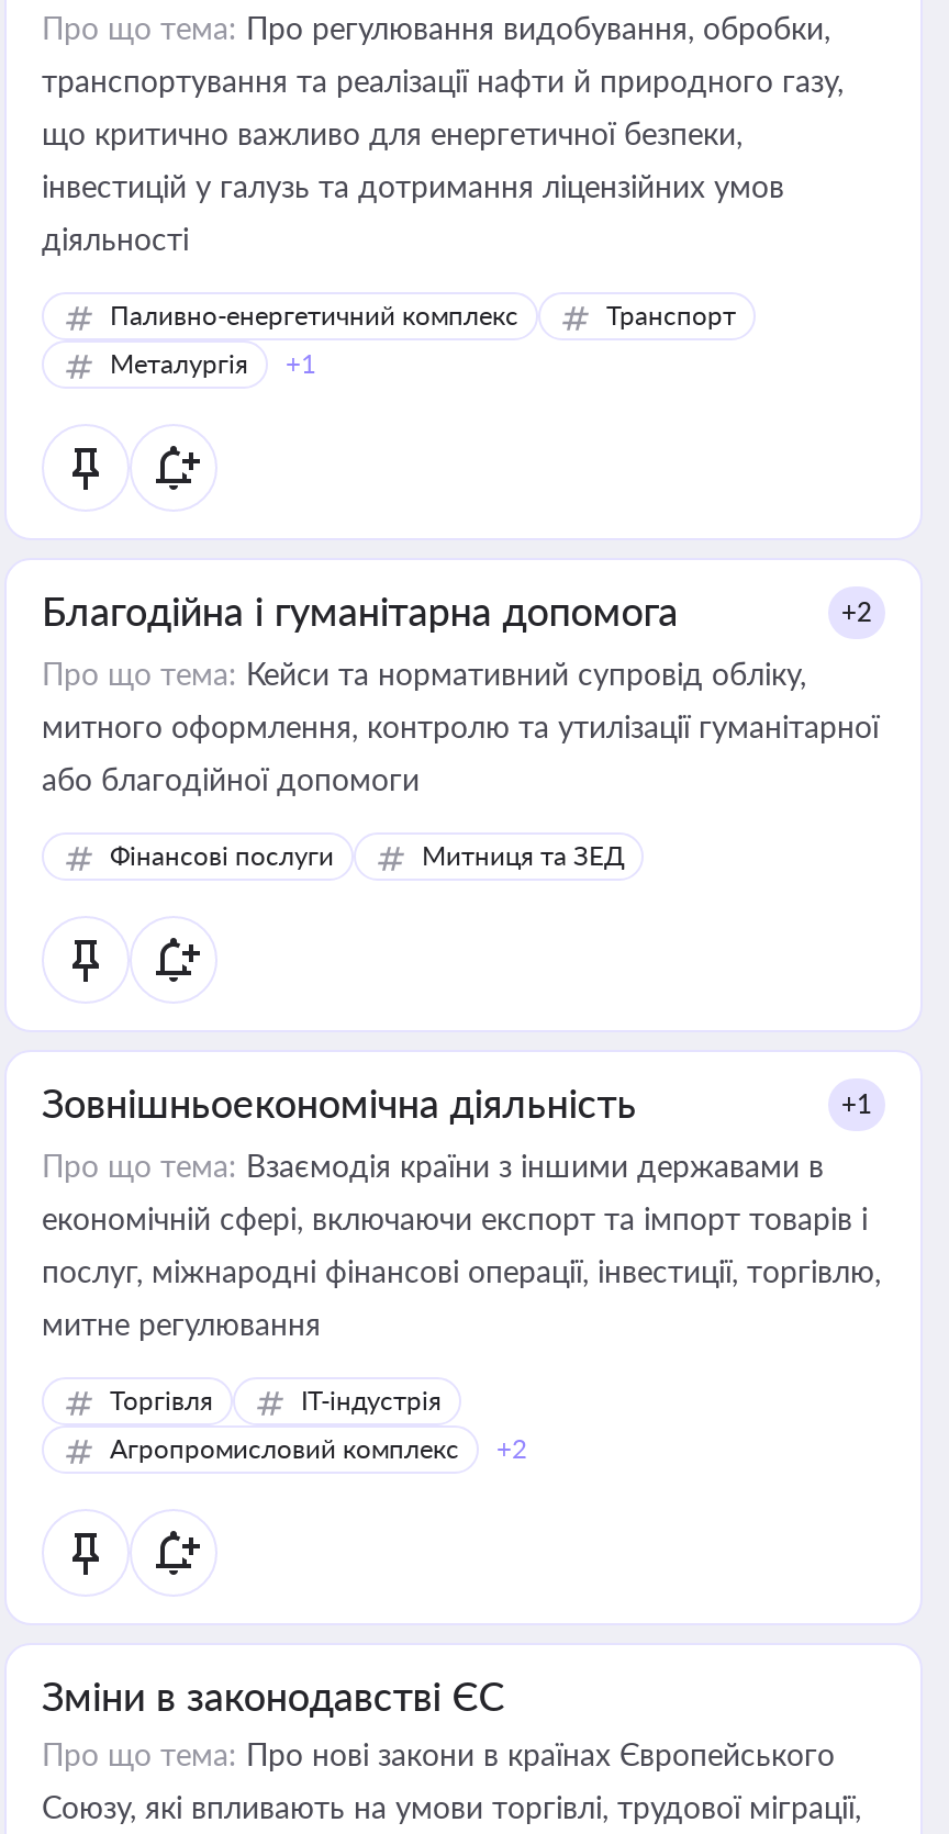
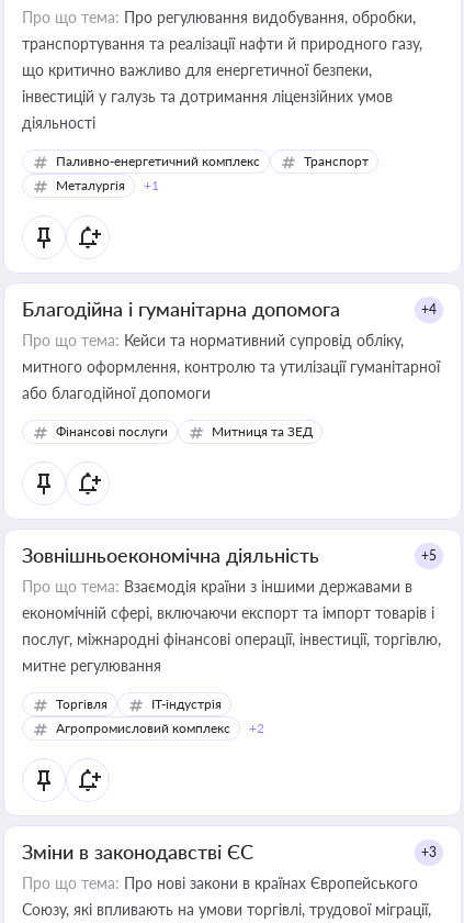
[841,595,872,628] +2 -> [421,301,437,318] +4
[841,1087,872,1120] +1 -> [421,547,437,564] +5
none -> [421,844,437,860] +3

